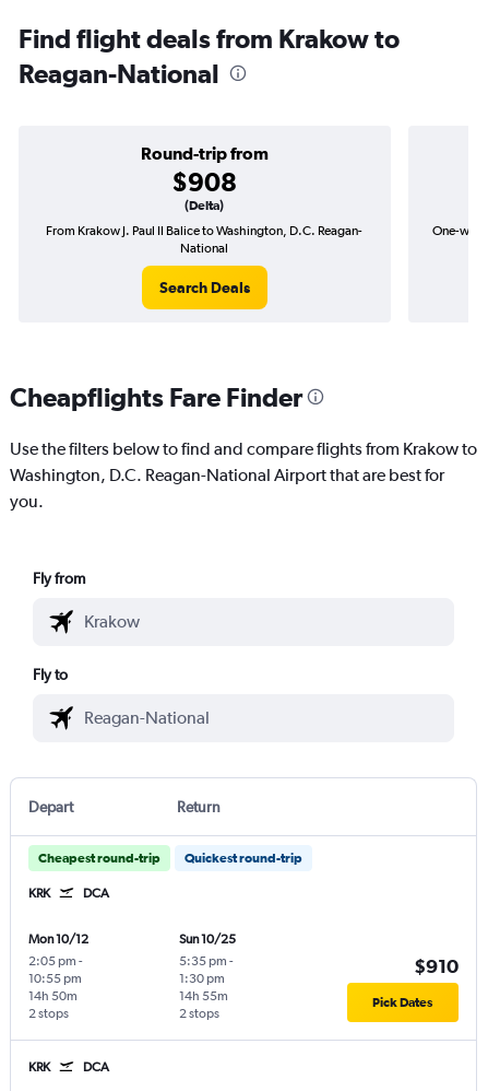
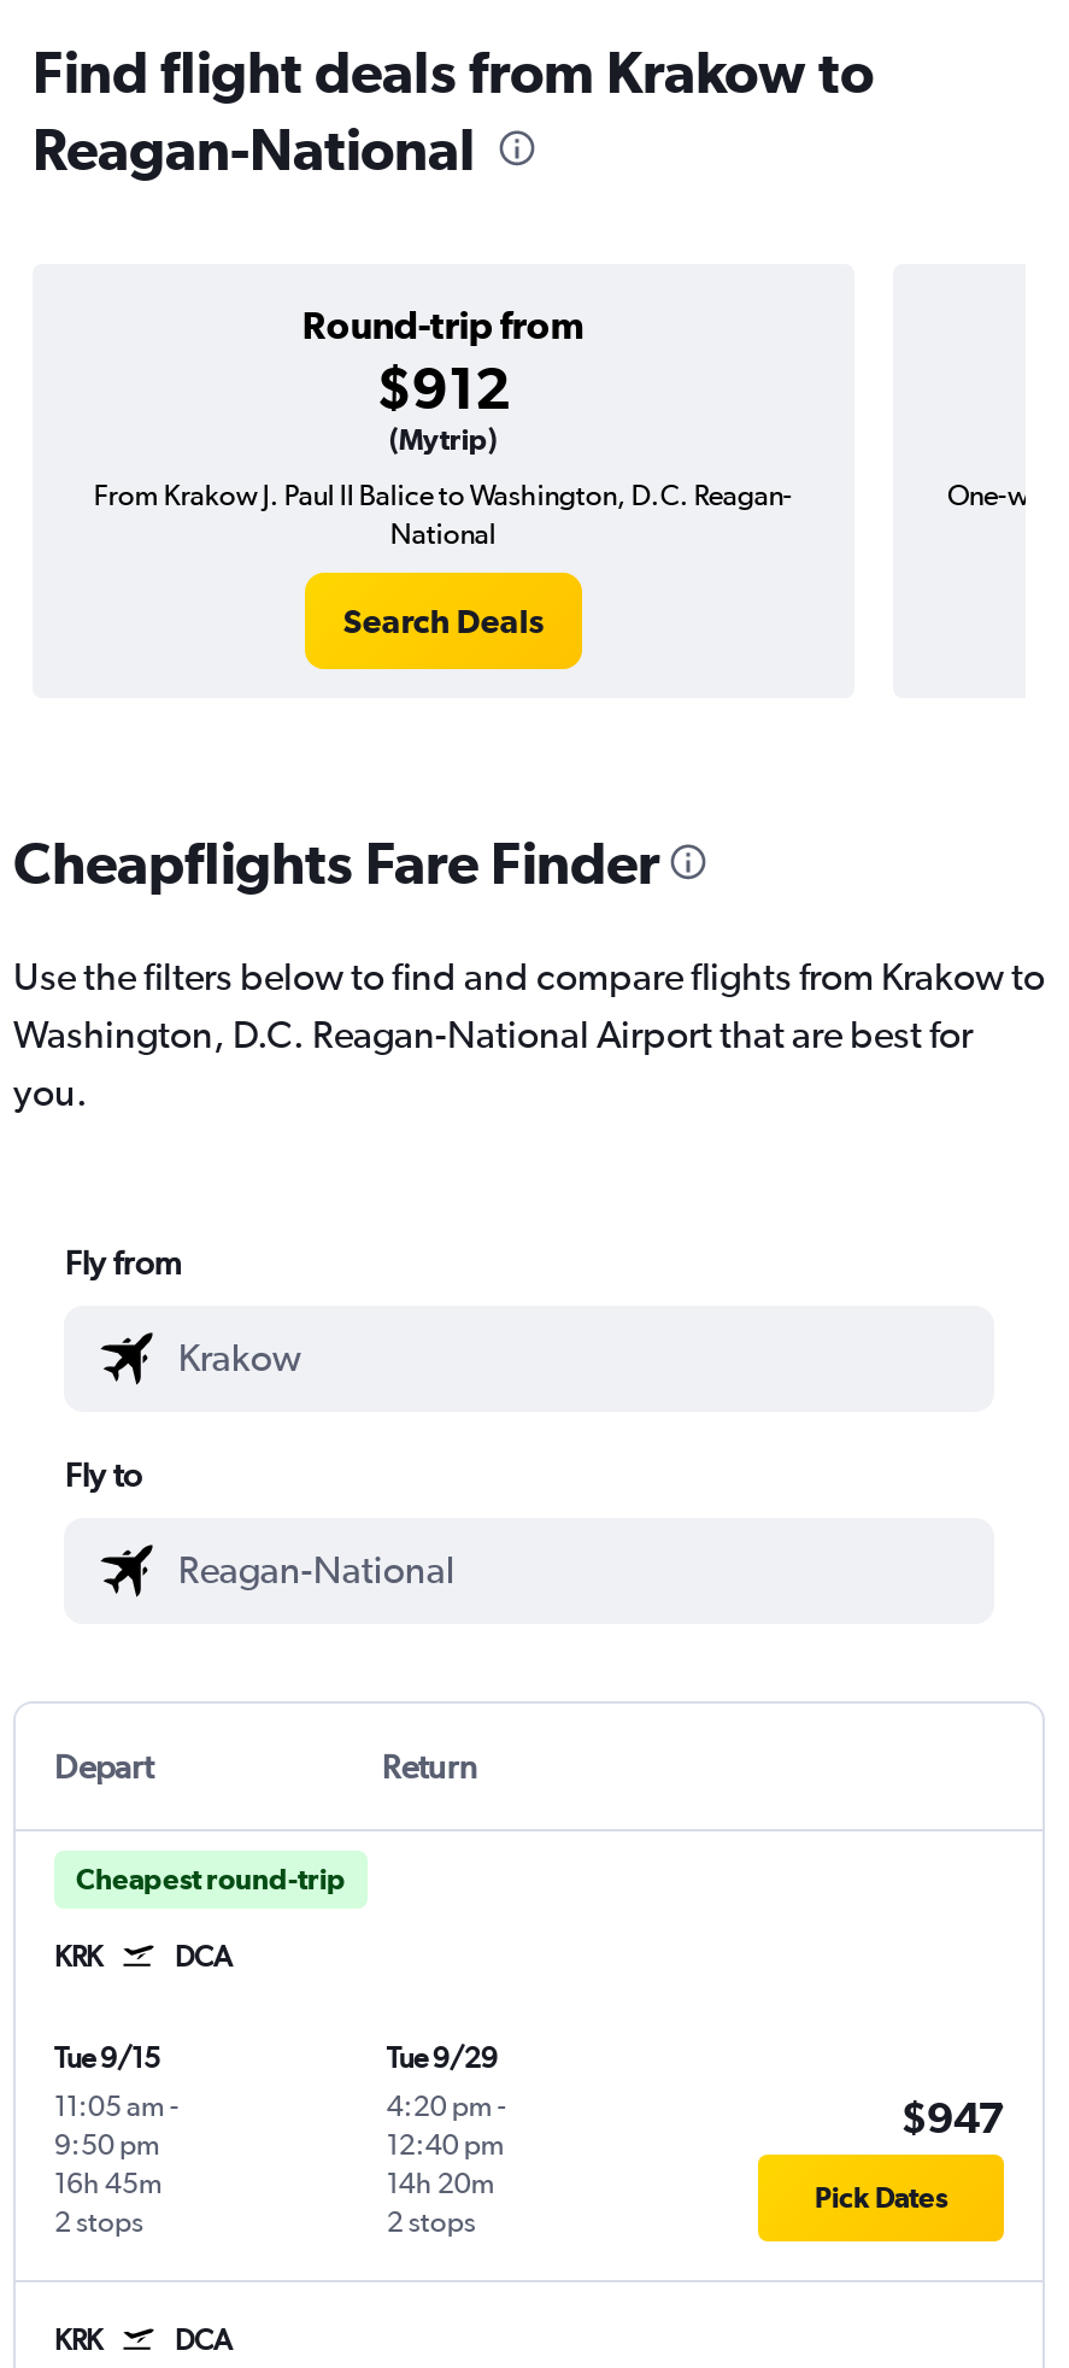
[172,166,237,213] $908 | (Delta) -> [376,353,511,457] $912 | (Mytrip)
[185,850,302,866] Quickest round-trip -> none
[28,931,88,986] Mon 10/12 | 2:05 pm - | 10:55 pm -> [54,2041,180,2162] Tue 9/15 | 11:05 am - | 9:50 pm
[179,931,236,986] Sun 10/25 | 5:35 pm - | 1:30 pm -> [387,2041,507,2162] Tue 9/29 | 4:20 pm - | 12:40 pm
[414,954,459,976] $910 -> [900,2092,1004,2140] $947
[28,988,78,1004] 14h 50m -> [54,2167,163,2200] 16h 45m
[179,988,228,1004] 14h 55m -> [387,2167,495,2200] 14h 20m

